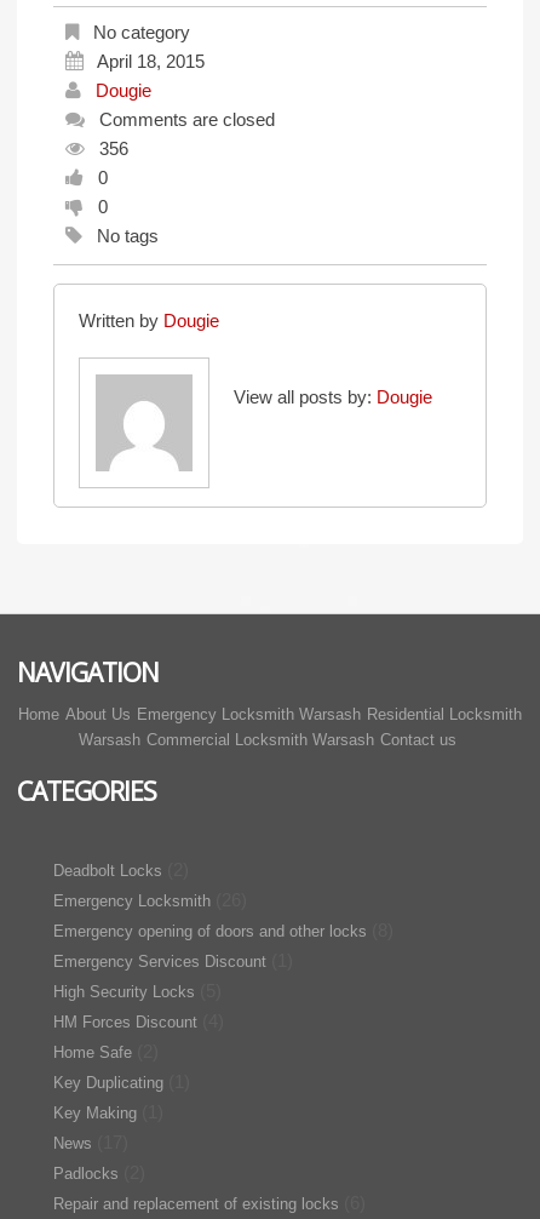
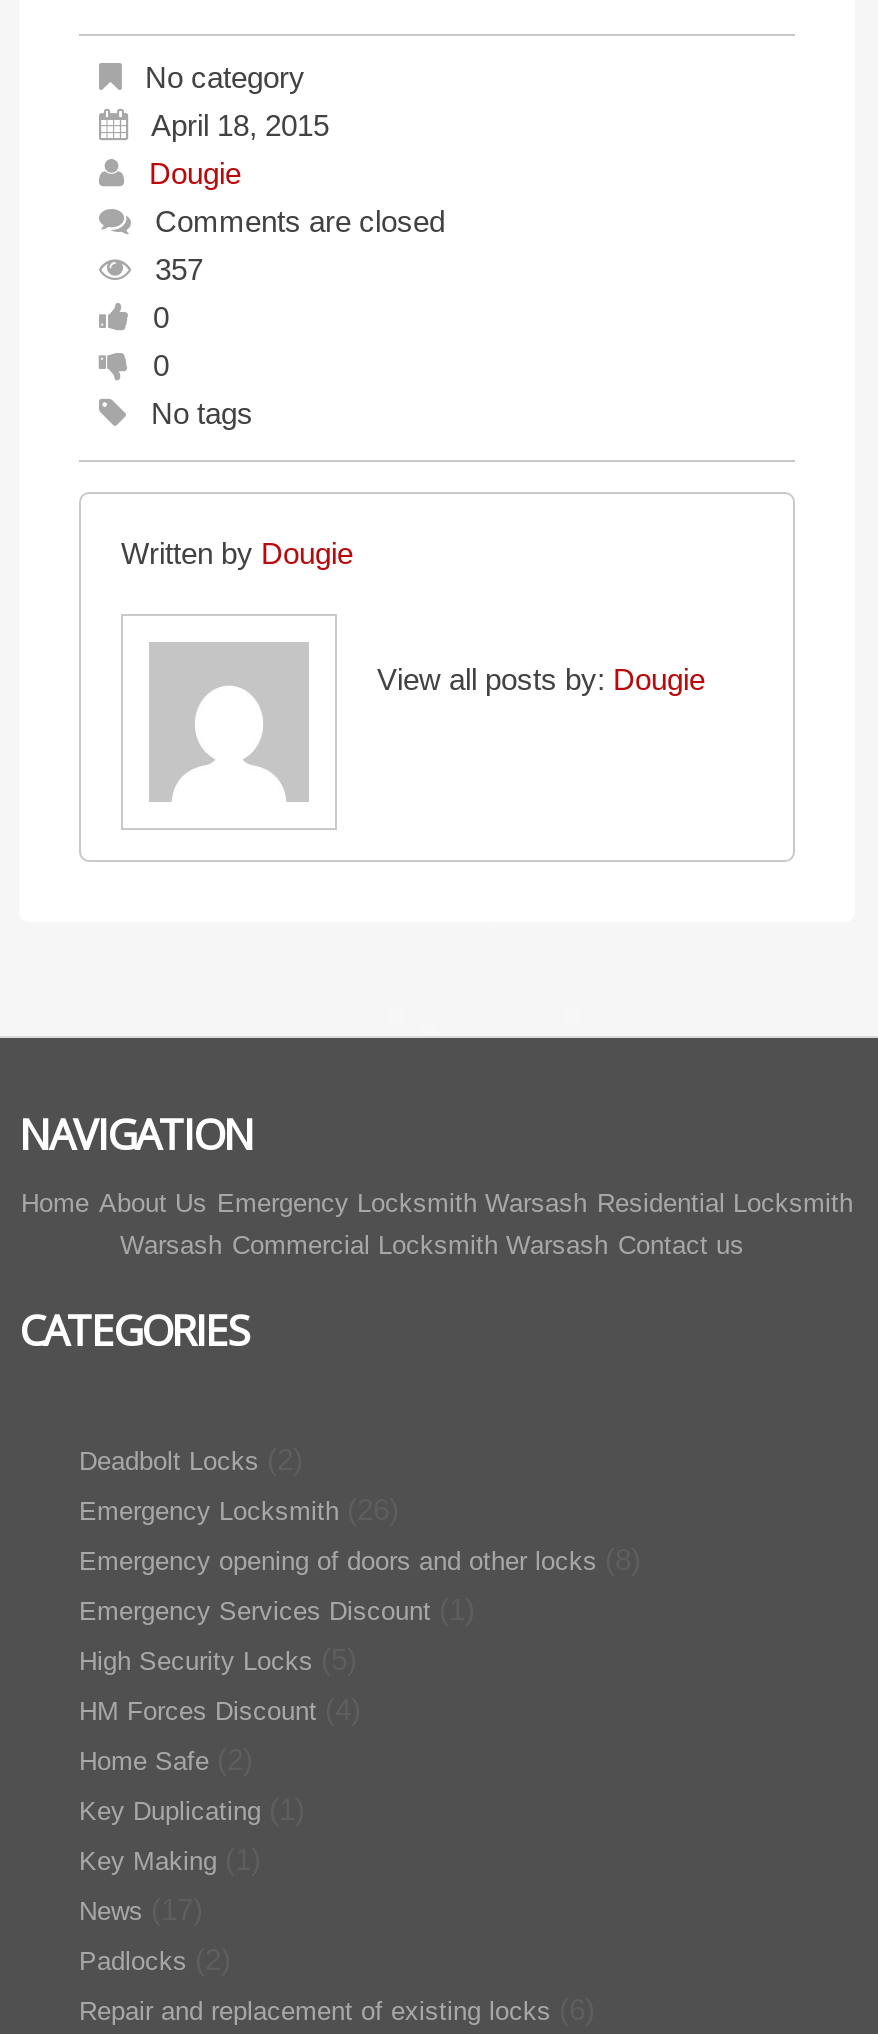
[94,138,128,158] 356 -> [147,251,203,285] 357

